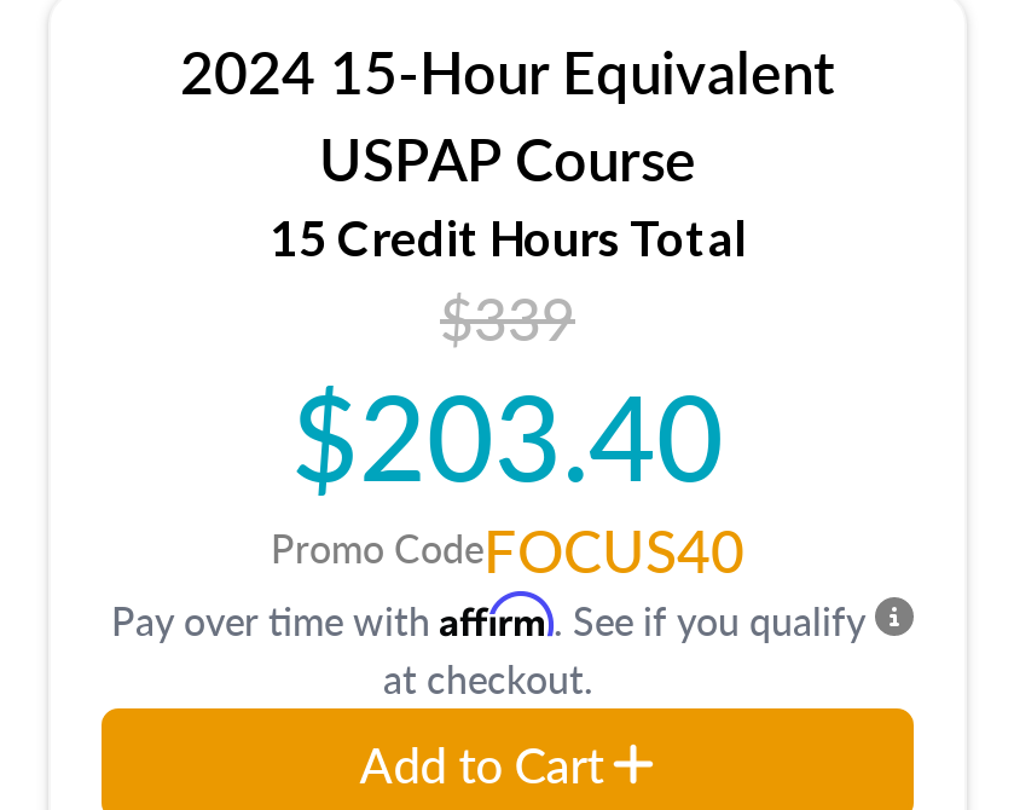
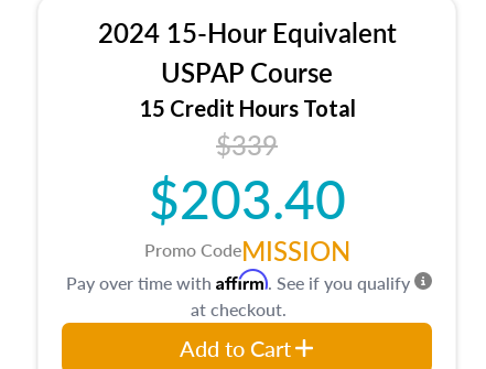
[271,507,744,589] Promo CodeFOCUS40 -> [144,231,350,268] Promo CodeMISSION

